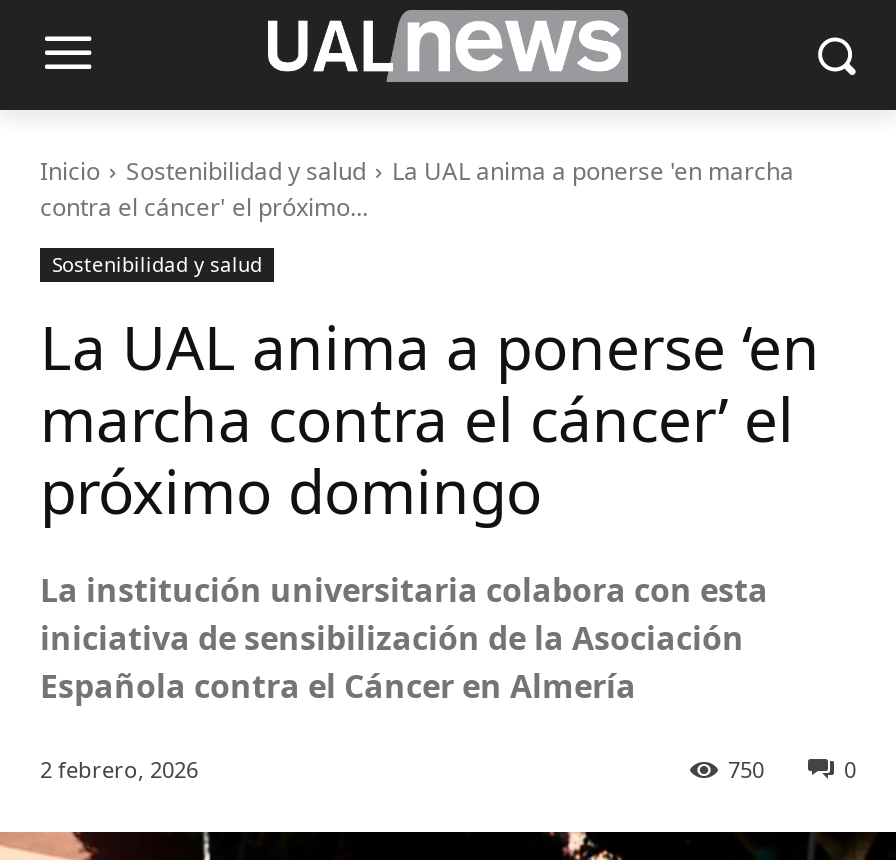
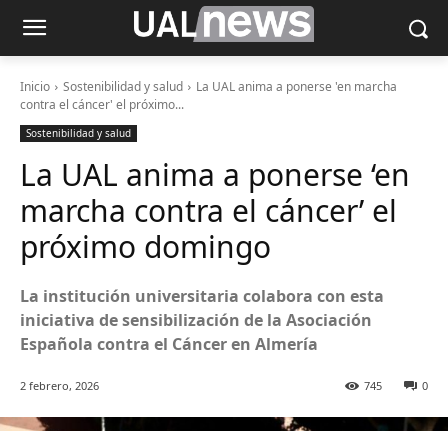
[728,754,764,784] 750 -> [364,378,382,393] 745

